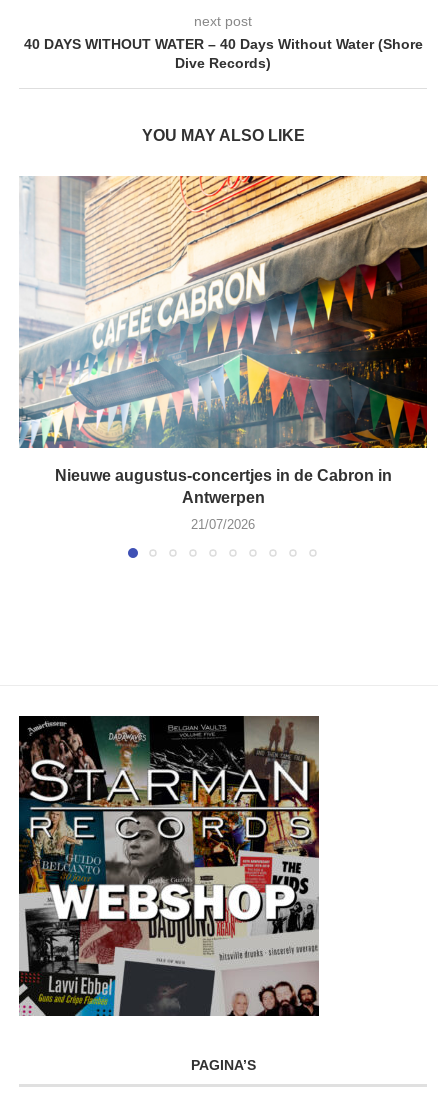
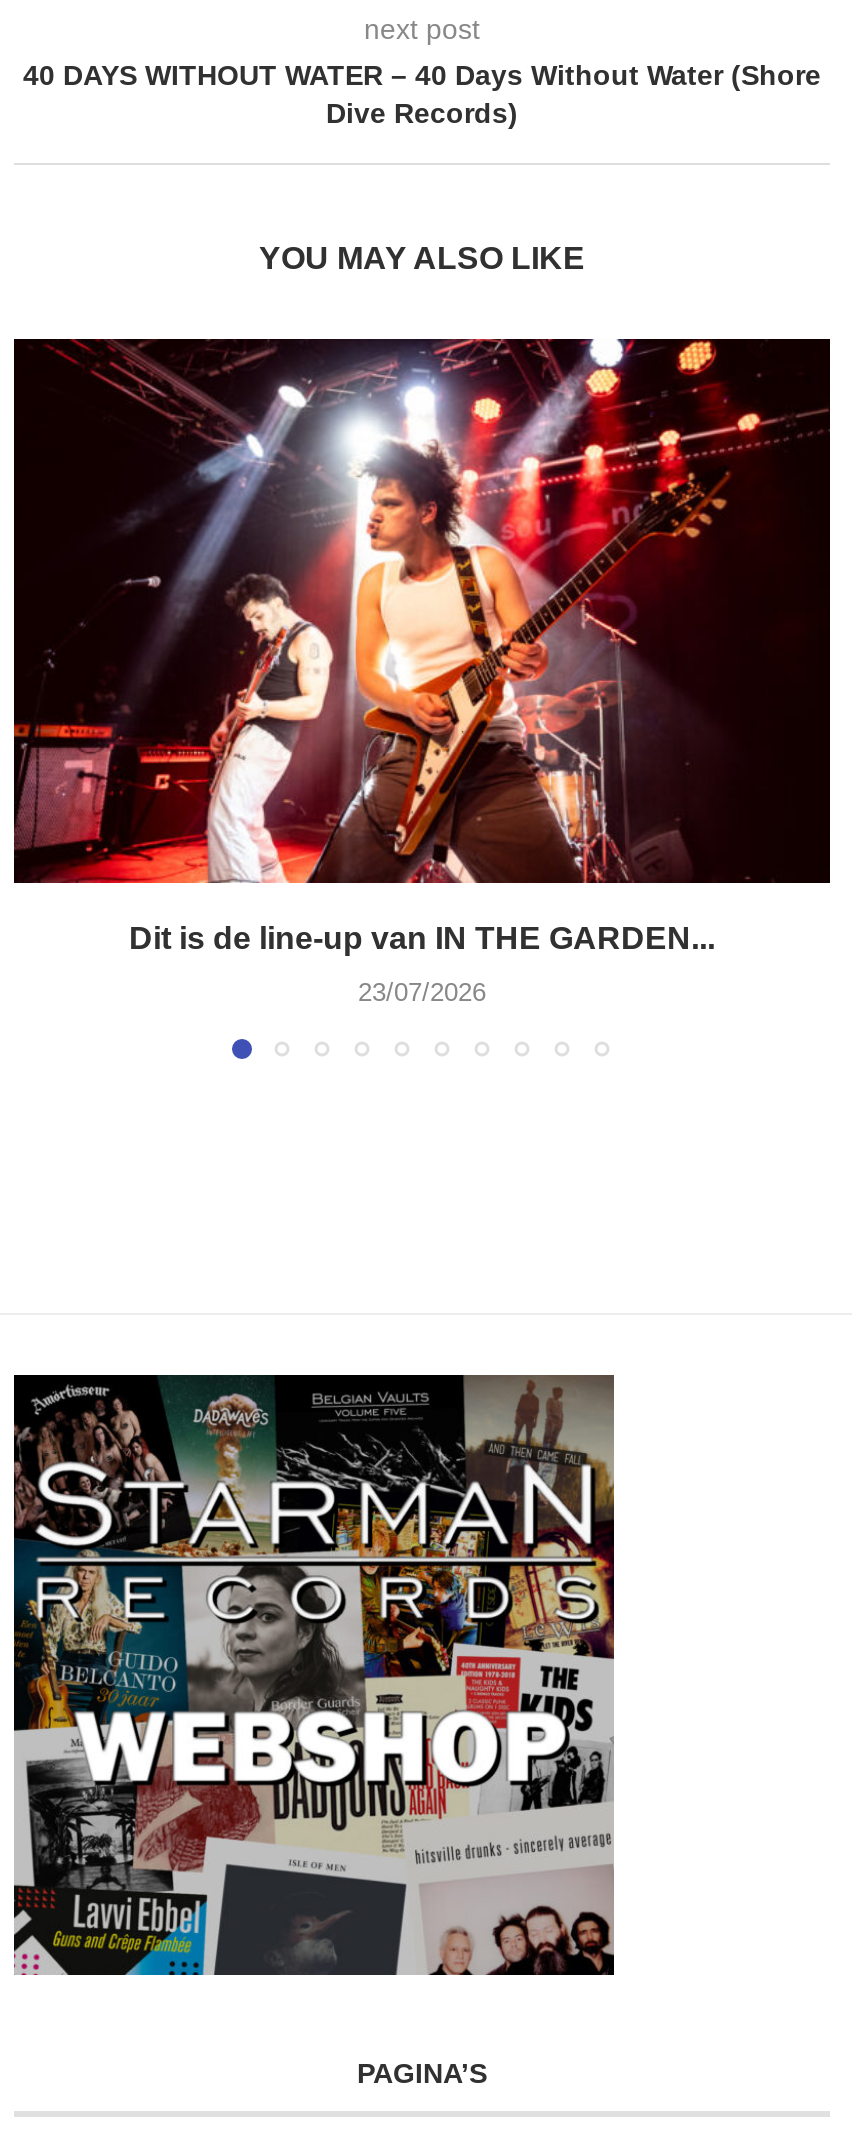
[18,175,428,506] [image] | Nieuwe augustus-concertjes in de Cabron in | Antwerpen -> [12,337,832,956] [image] | Dit is de line-up van IN THE GARDEN...
[191,517,255,532] 21/07/2026 -> [358,978,486,1008] 23/07/2026

